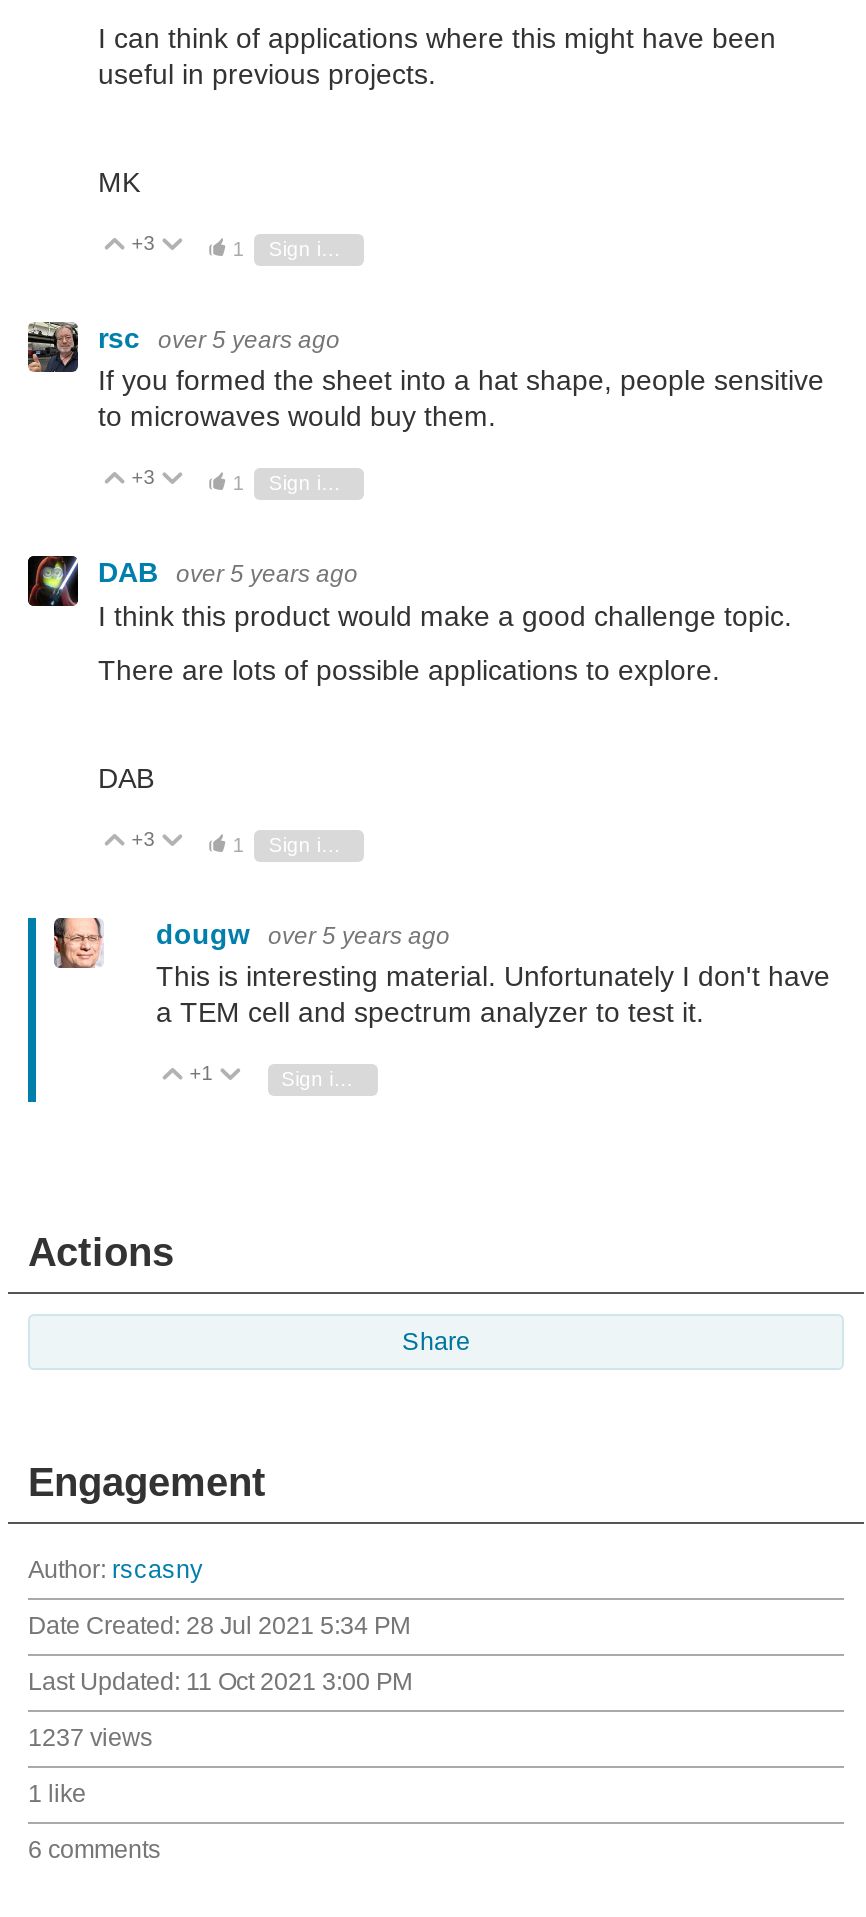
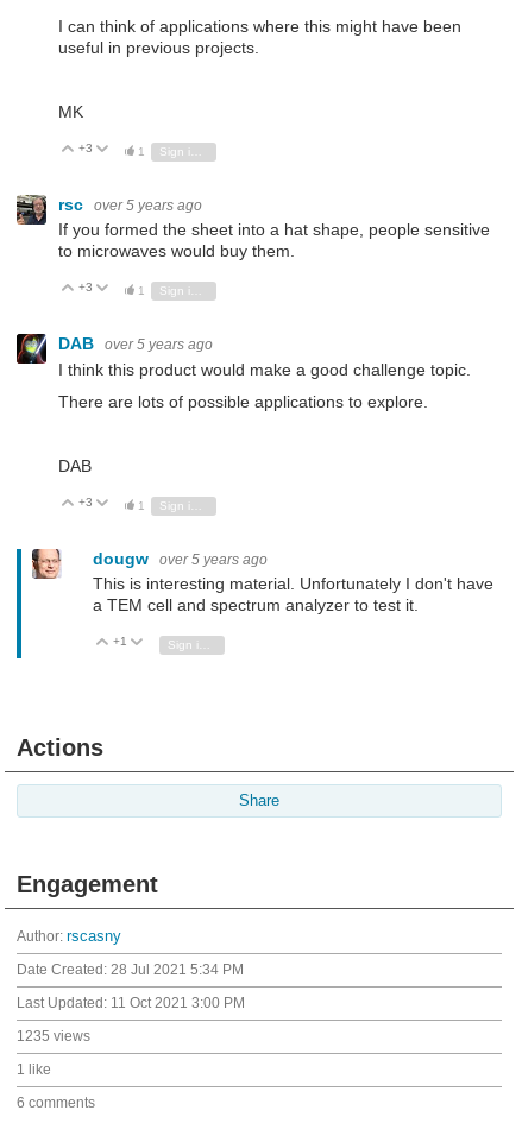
[28,1724,152,1752] 1237 views -> [17,1028,90,1045] 1235 views

